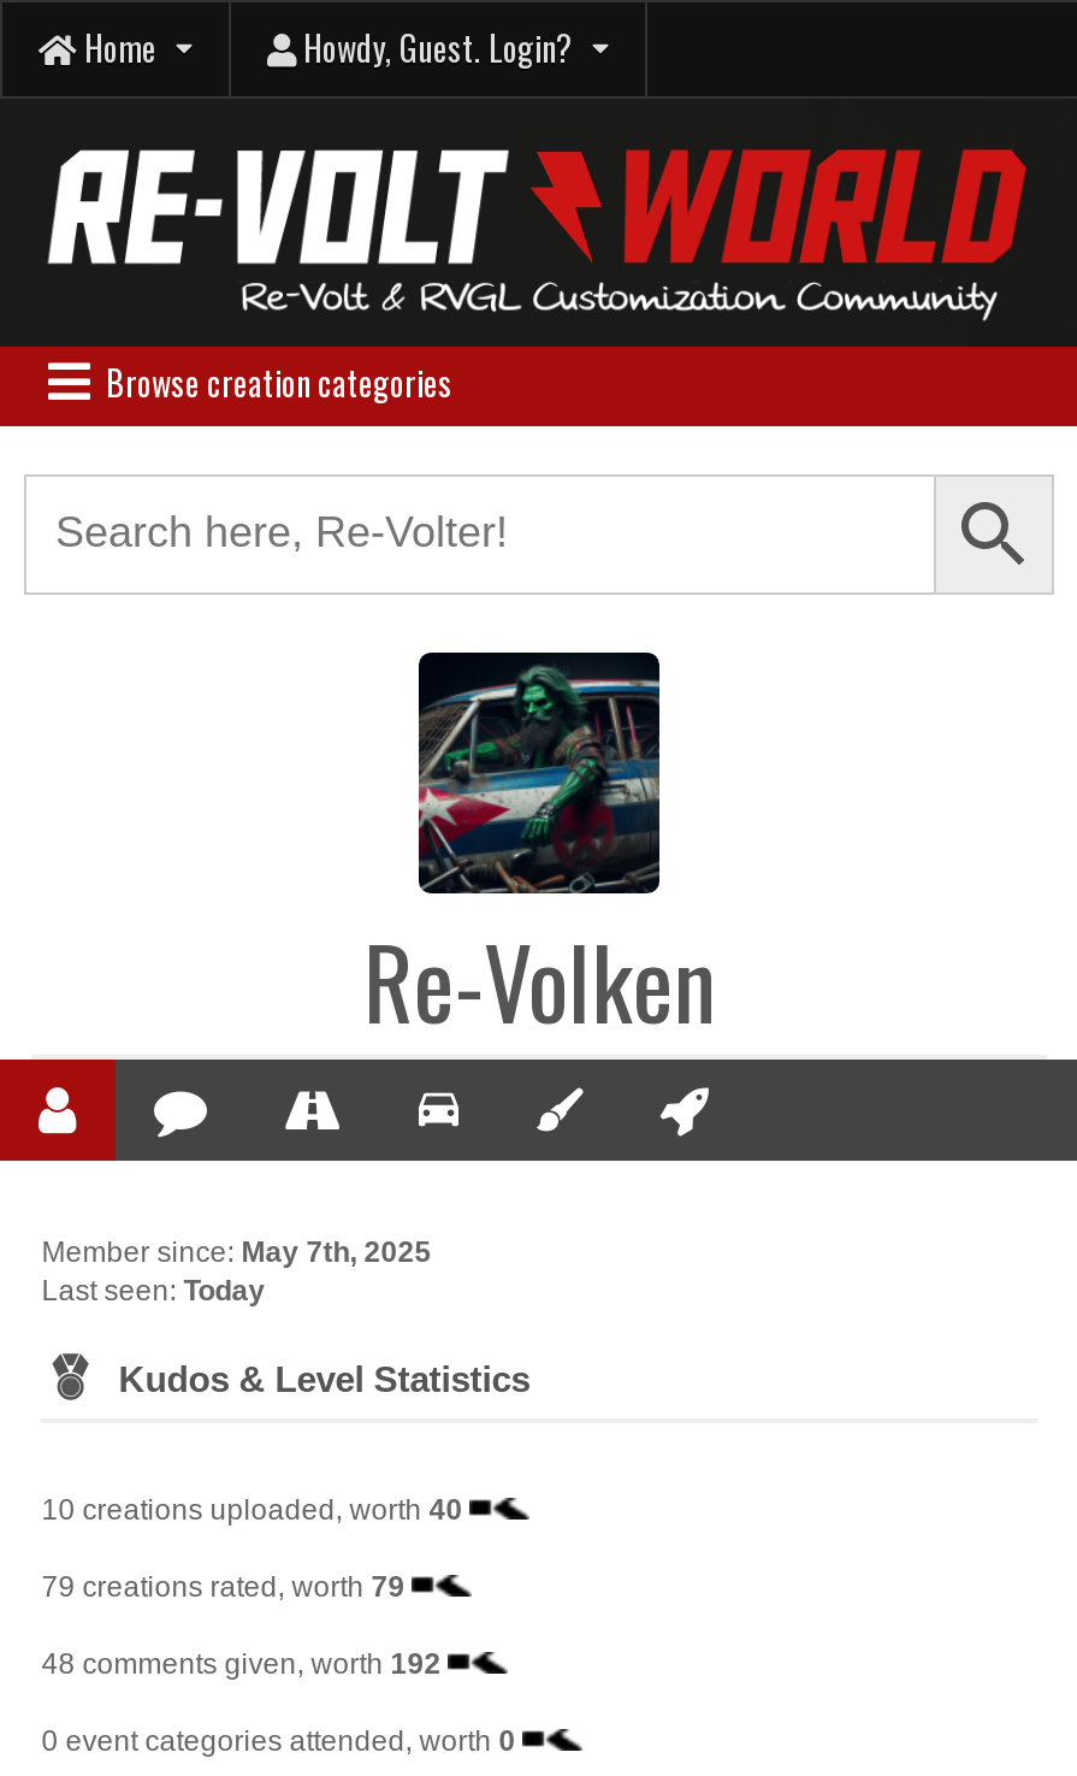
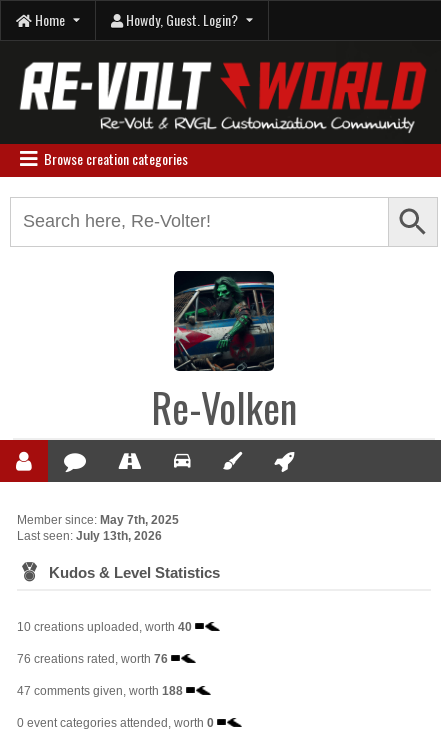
[41,1273,265,1307] Last seen: Today -> [17,529,162,543] Last seen: July 13th, 2026
[41,1569,405,1603] 79 creations rated, worth 79 -> [17,652,168,666] 76 creations rated, worth 76
[41,1646,441,1680] 48 comments given, worth 192 -> [17,684,183,698] 47 comments given, worth 188

